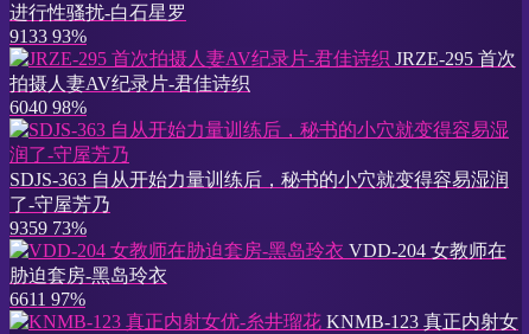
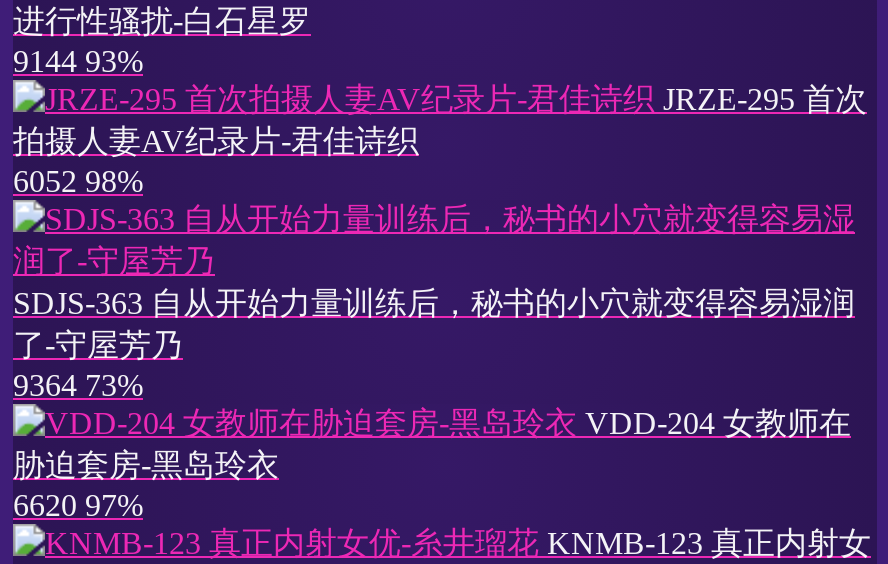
[9,26,87,46] 9133 93% -> [13,43,143,77] 9144 93%
[9,97,87,117] 6040 98% -> [13,163,143,197] 6052 98%
[9,218,87,238] 9359 73% -> [13,367,143,401] 9364 73%
[9,289,85,309] 6611 97% -> [13,487,143,521] 6620 97%

